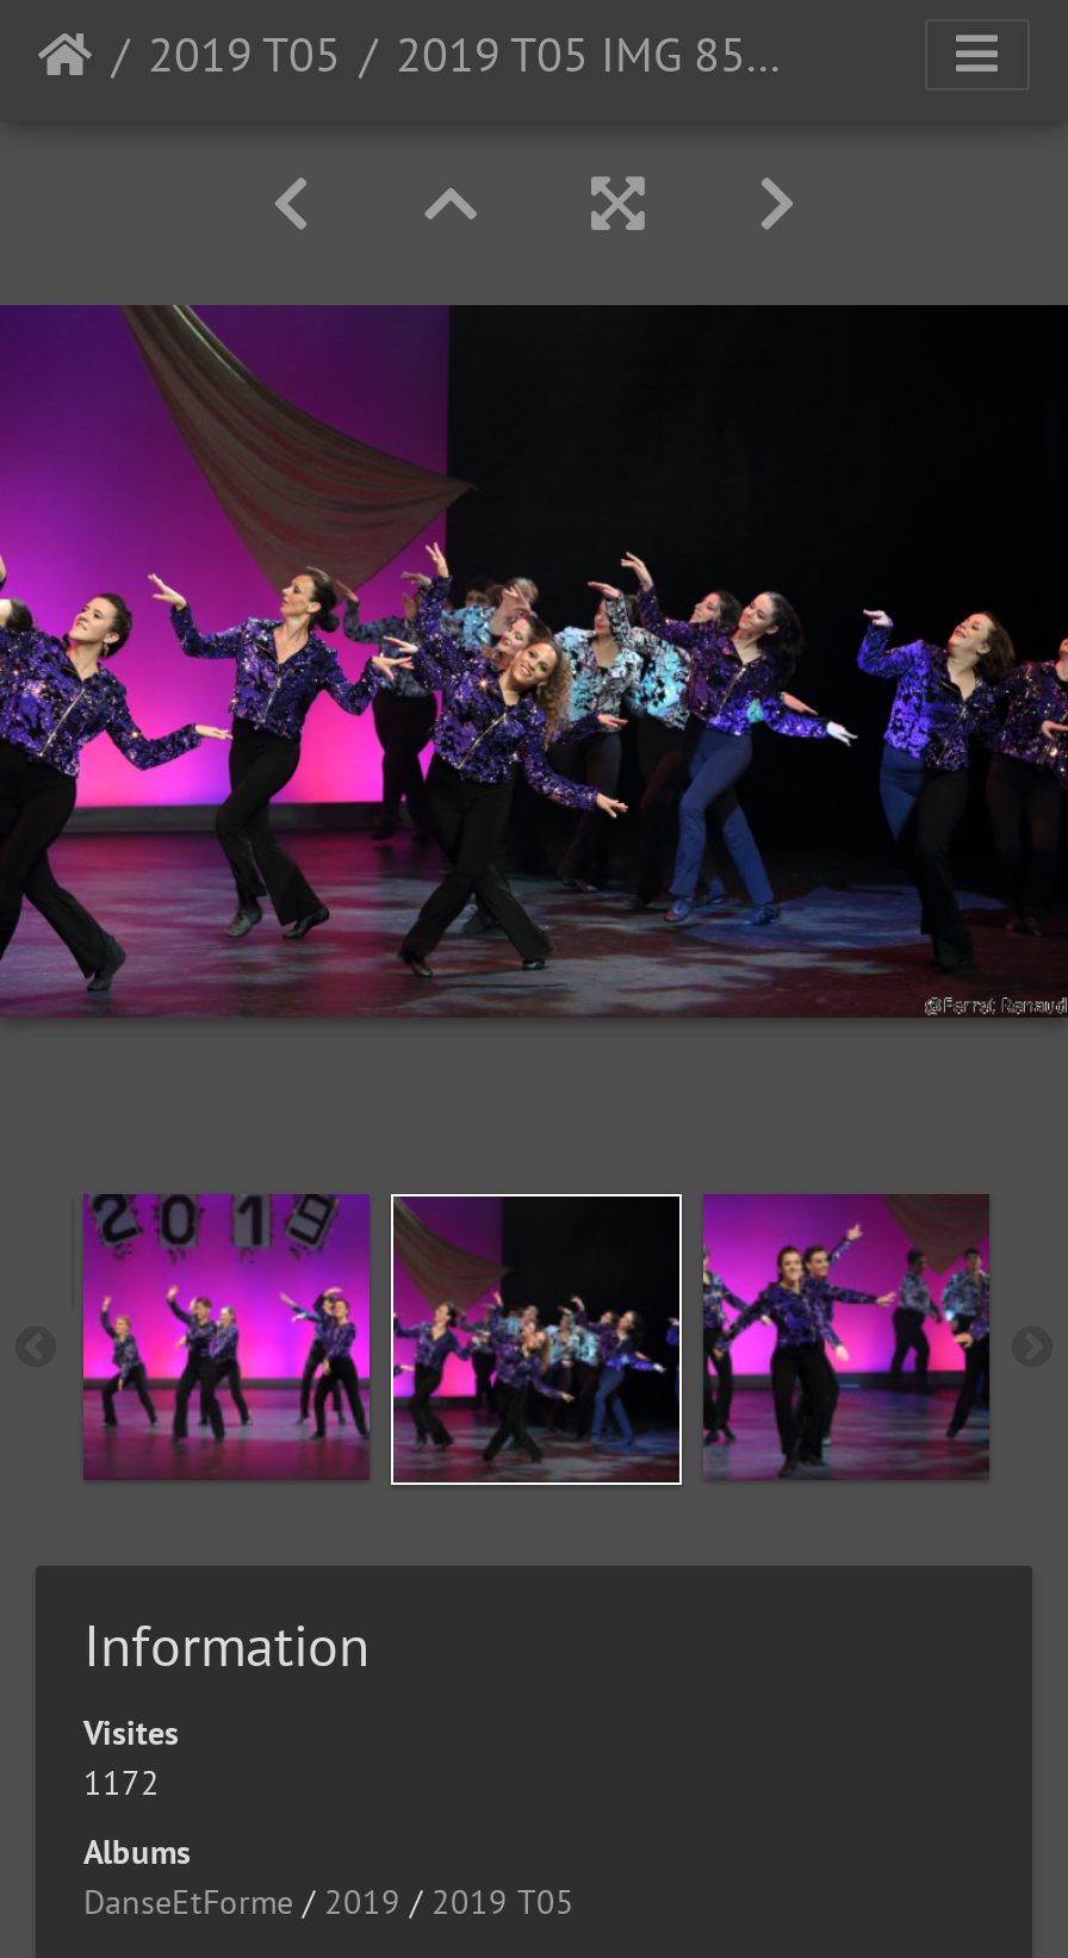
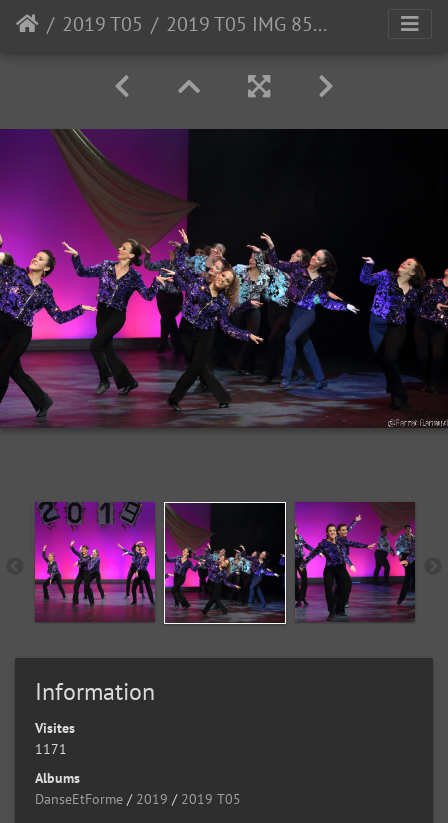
[83,1761,160,1804] 1172 -> [35,740,67,758] 1171

